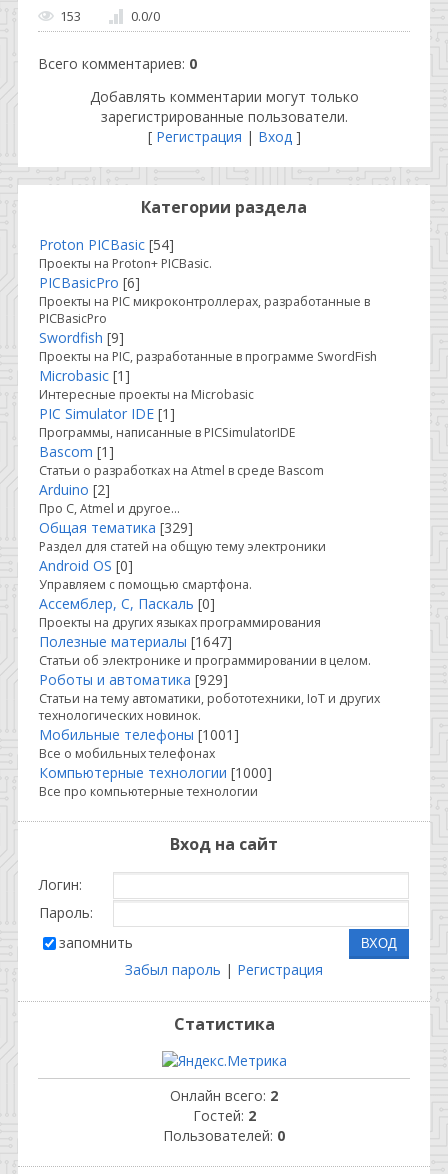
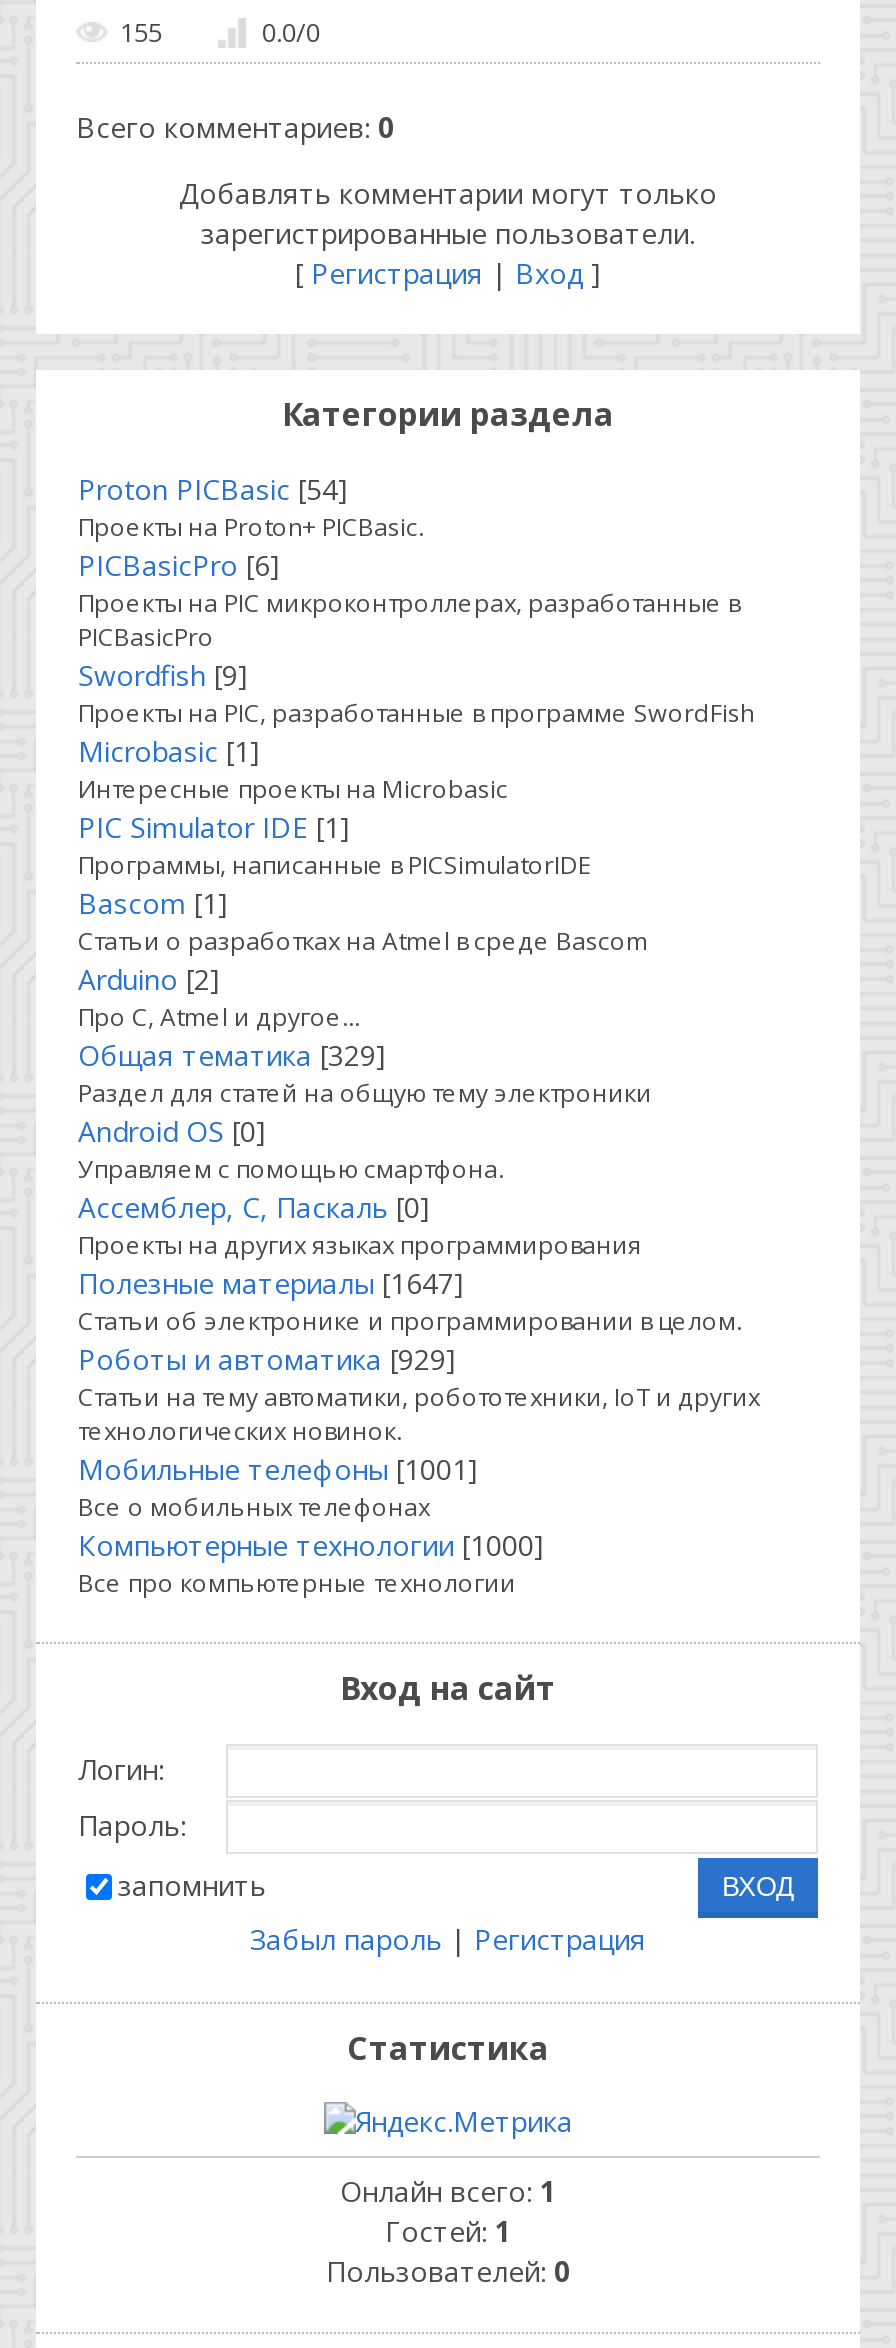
[60,7,81,25] 153 -> [120,14,162,50] 155
[170,1085,278,1104] Онлайн всего: 2 -> [340,2171,556,2209] Онлайн всего: 1
[192,1105,255,1124] Гостей: 2 -> [385,2211,511,2249] Гостей: 1

